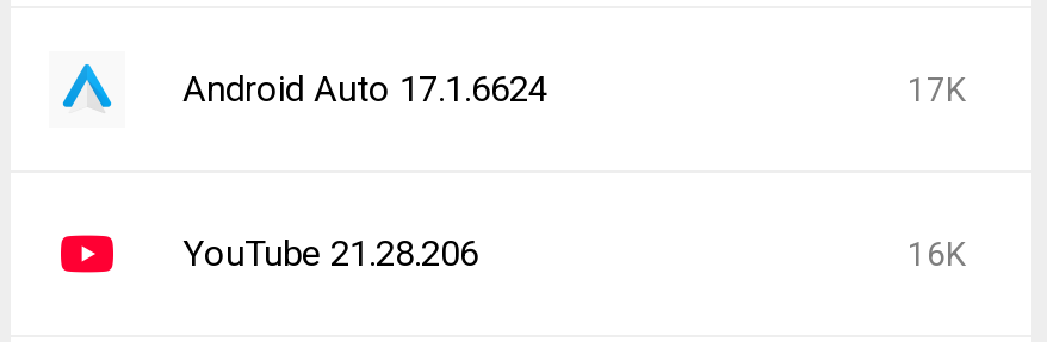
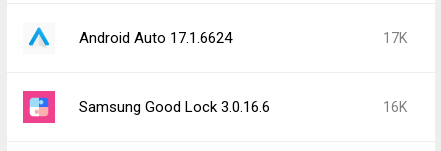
[49,216,478,292] [image] | YouTube 21.28.206 -> [22,90,270,124] [image] | Samsung Good Lock 3.0.16.6

